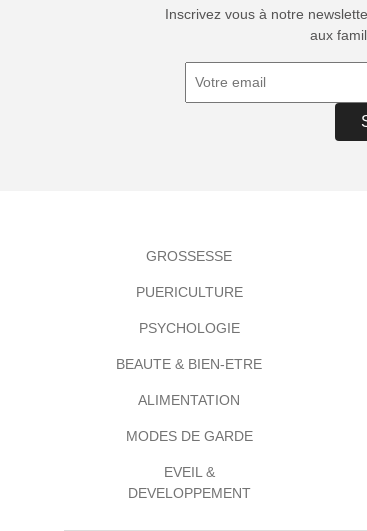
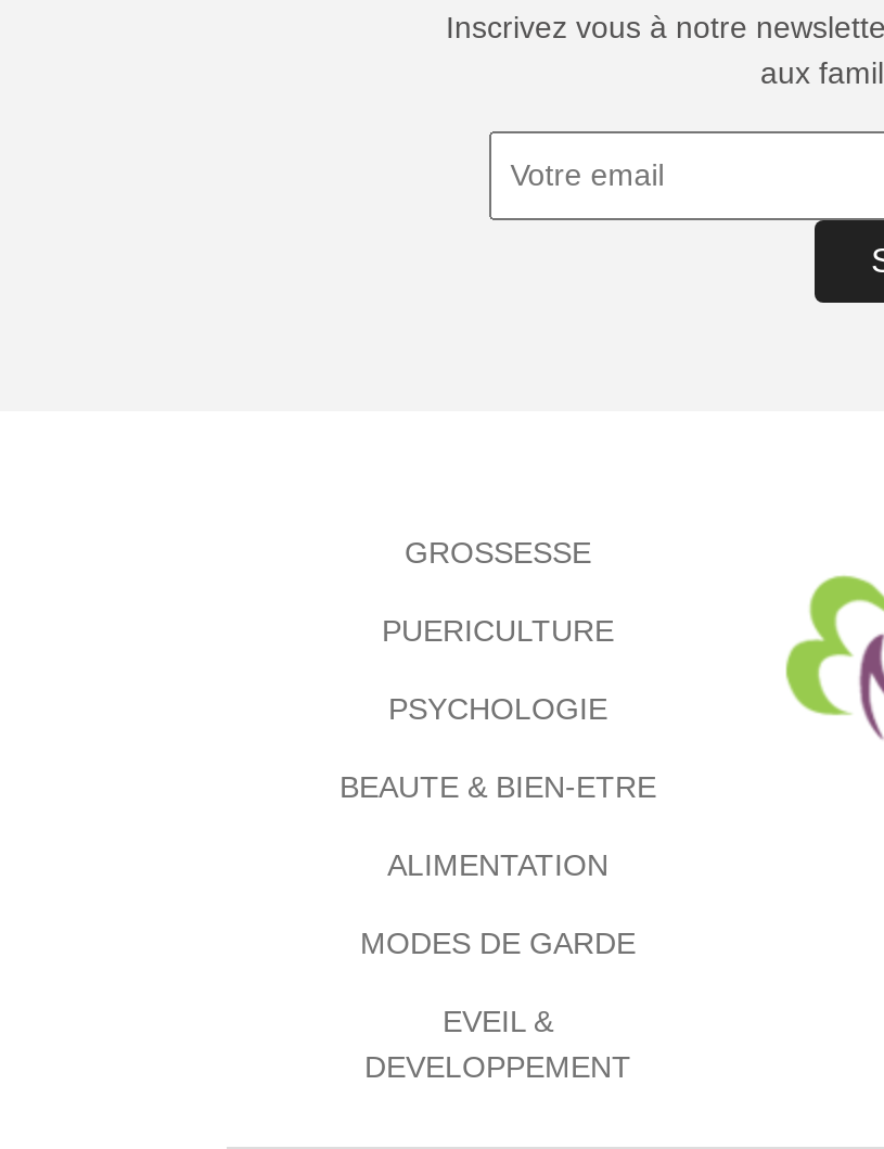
none -> [784,574,877,741] [image]

